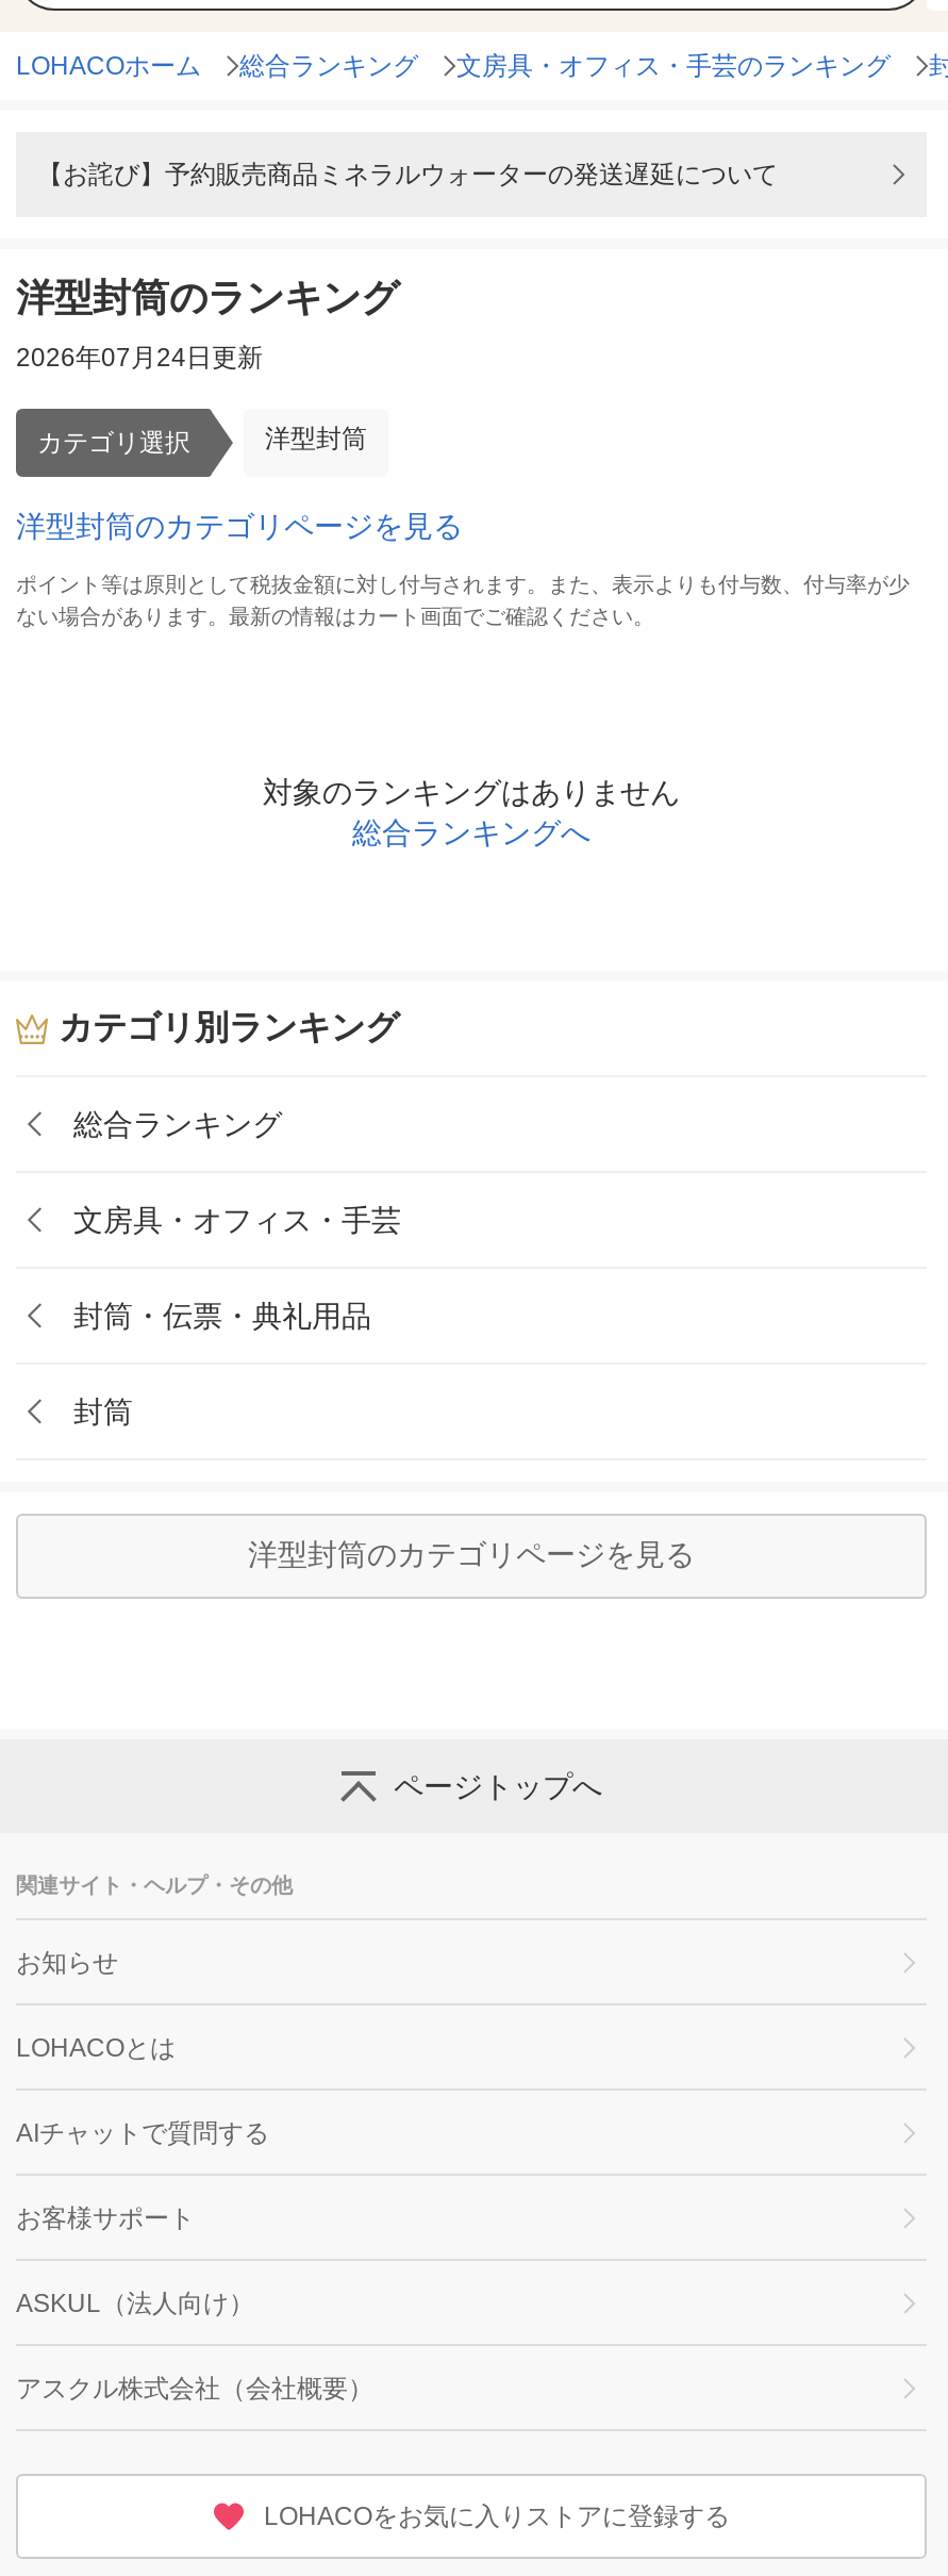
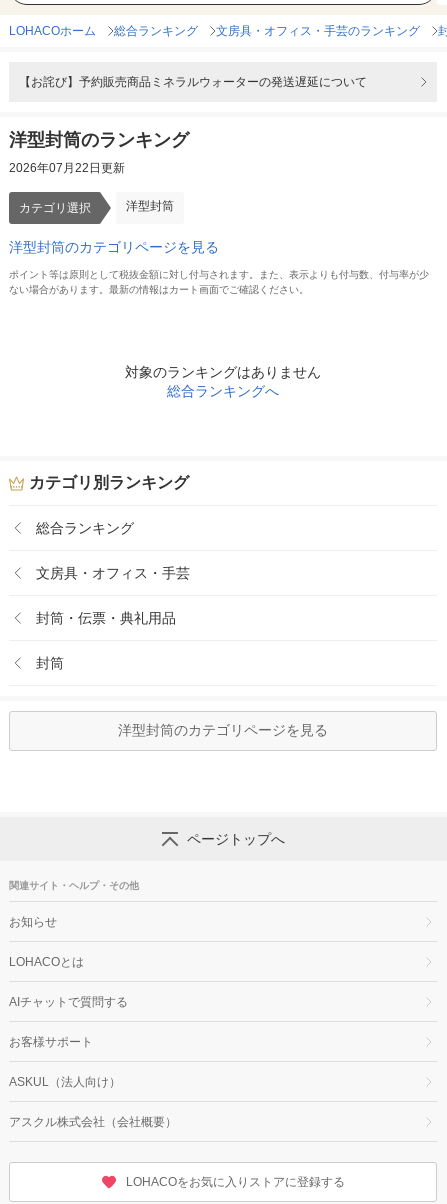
[16,343,263,373] 2026年07月24日更新 -> [9,161,125,175] 2026年07月22日更新

